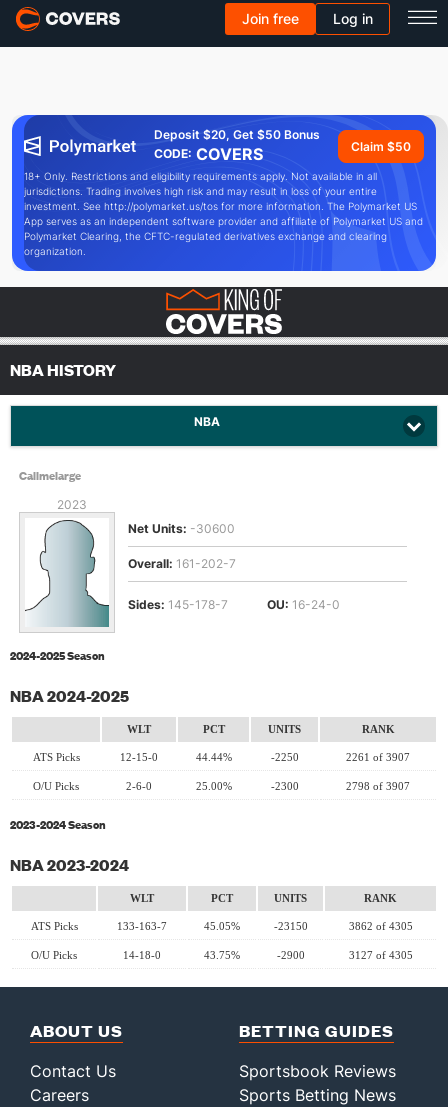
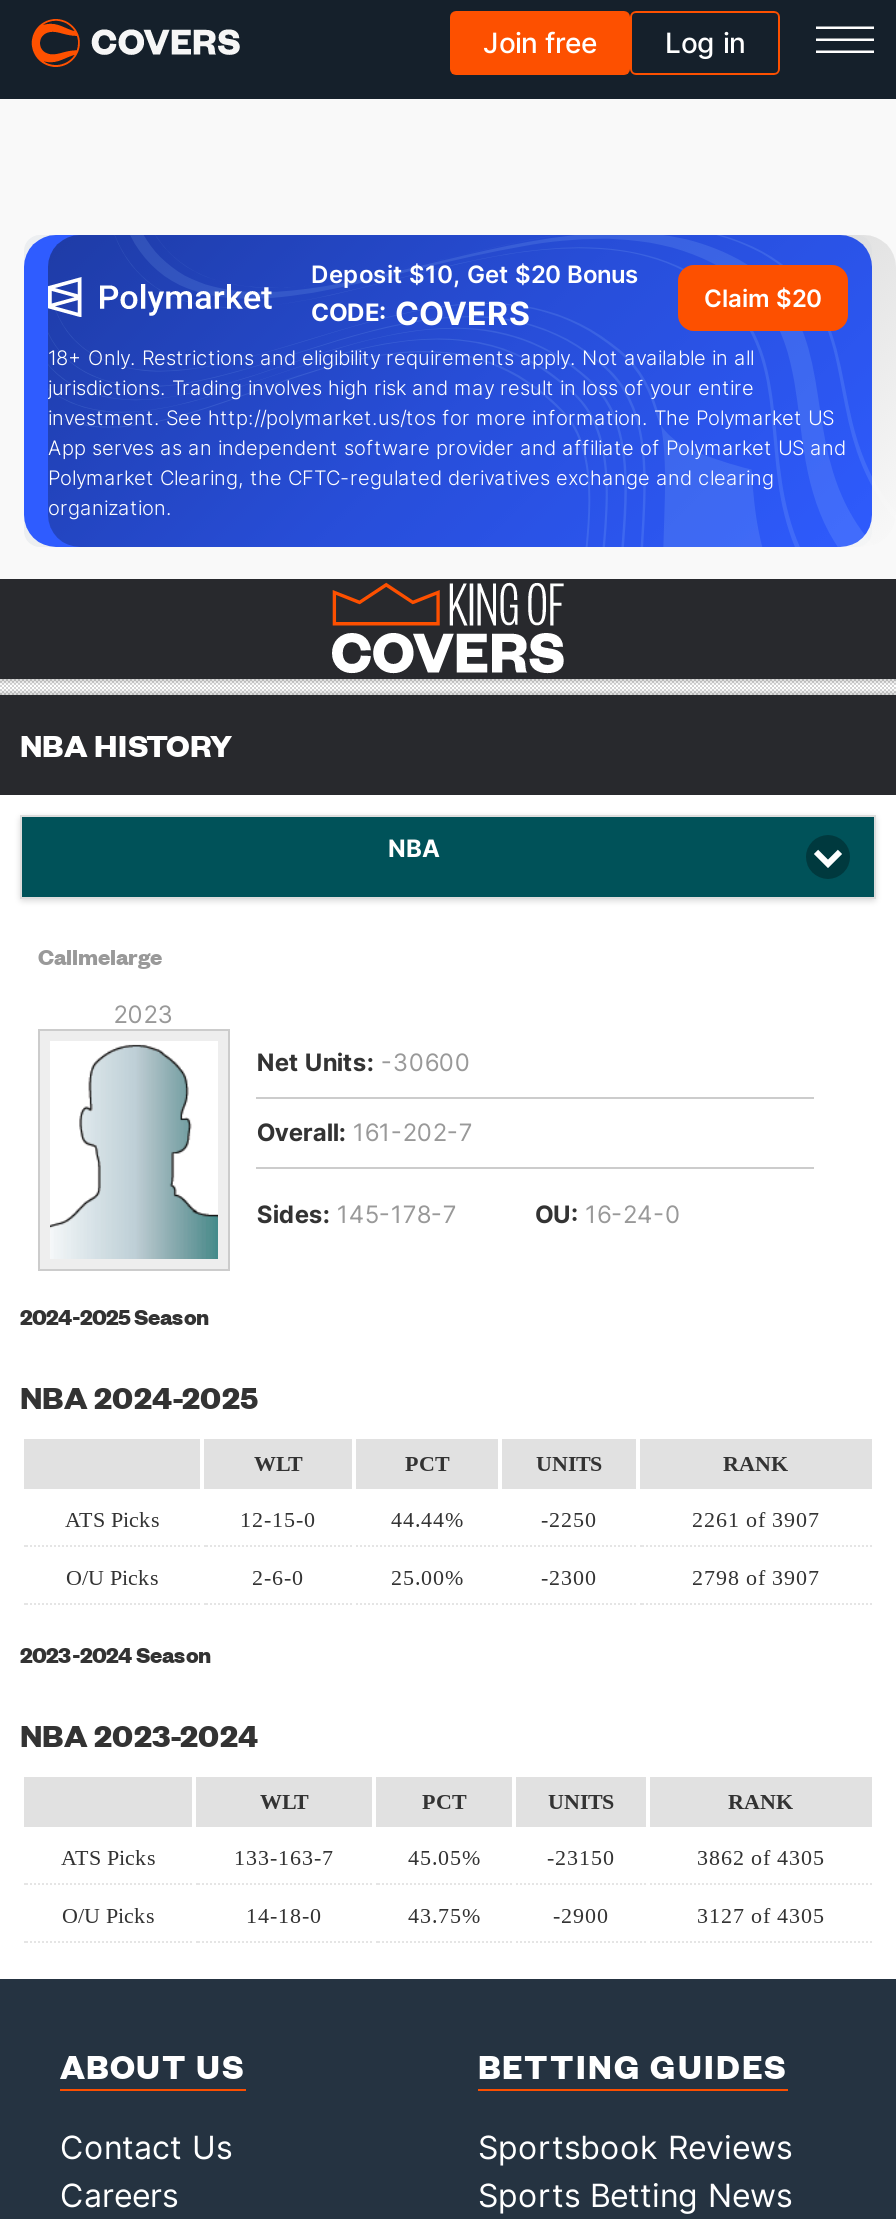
[154,127,320,142] Deposit $20, Get $50 Bonus -> [311,259,639,289] Deposit $10, Get $20 Bonus
[351,138,411,153] Claim $50 -> [704,282,822,312] Claim $20

